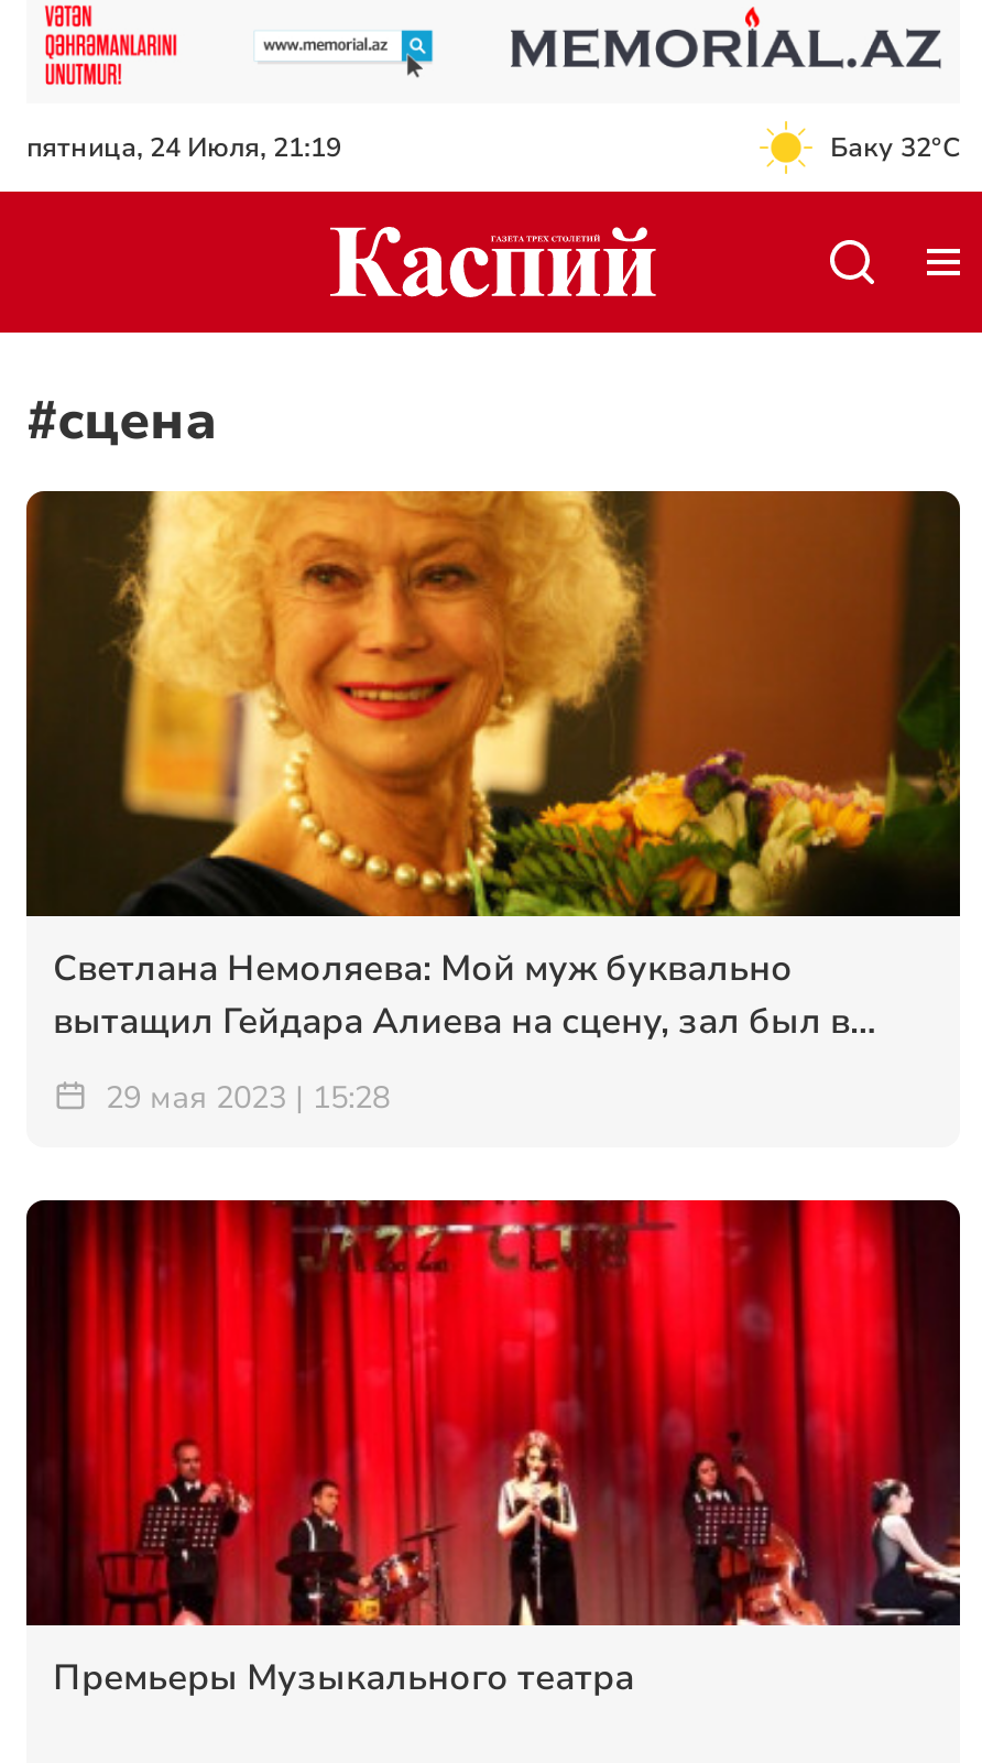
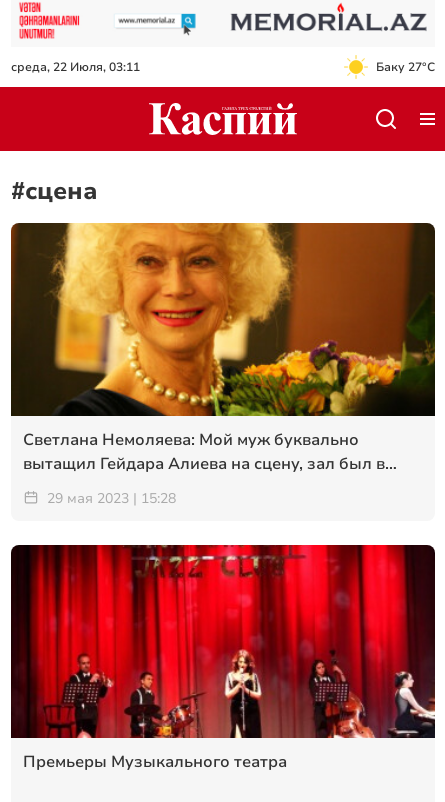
[26,129,341,165] пятница, 24 Июля, 21:19 -> [11,59,140,75] среда, 22 Июля, 03:11
[830,129,960,165] Баку 32°C -> [376,59,435,75] Баку 27°C

